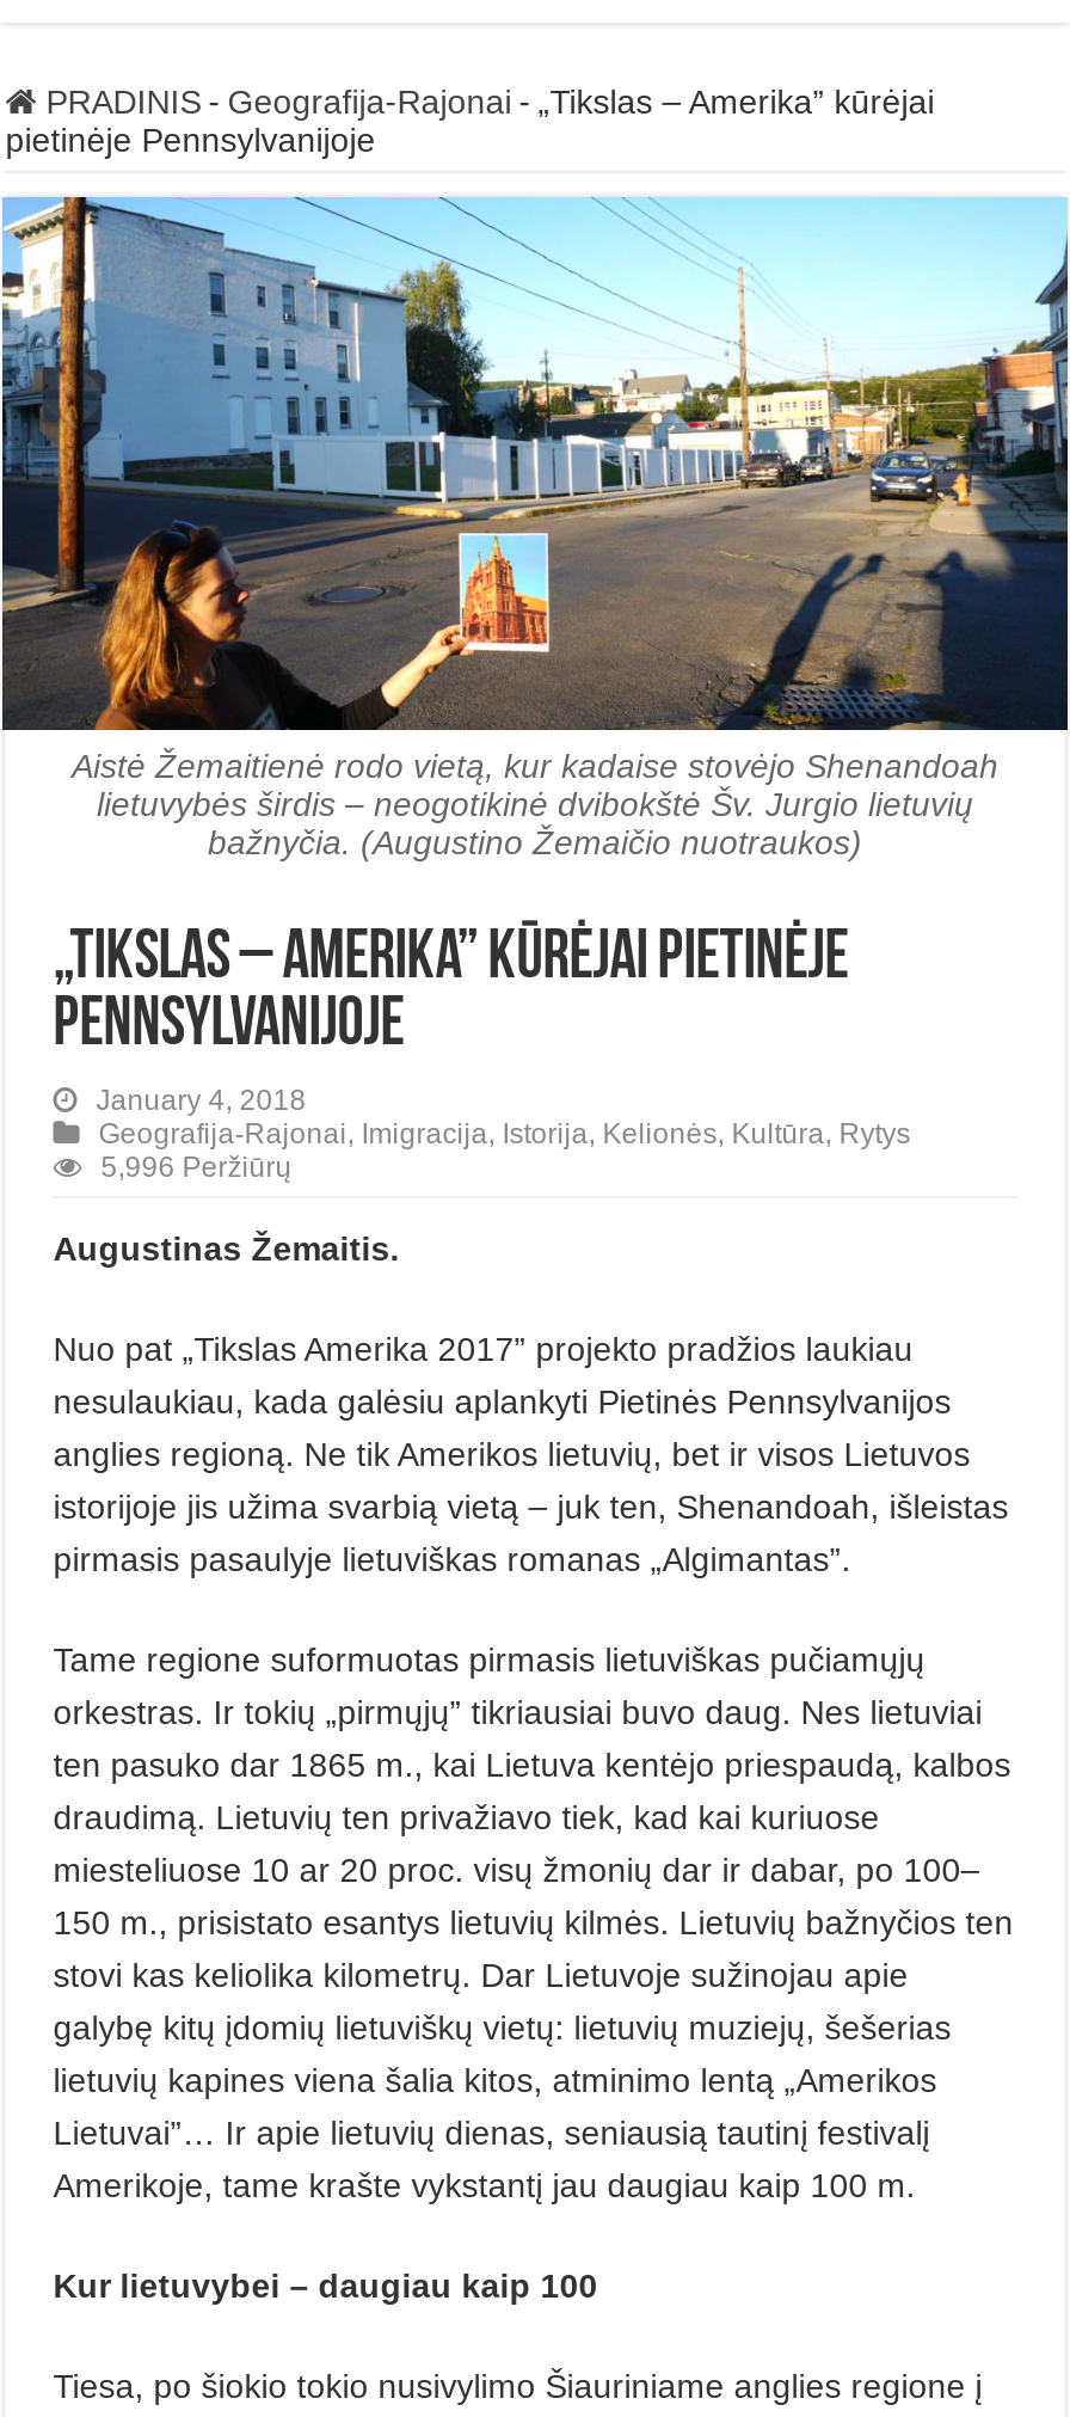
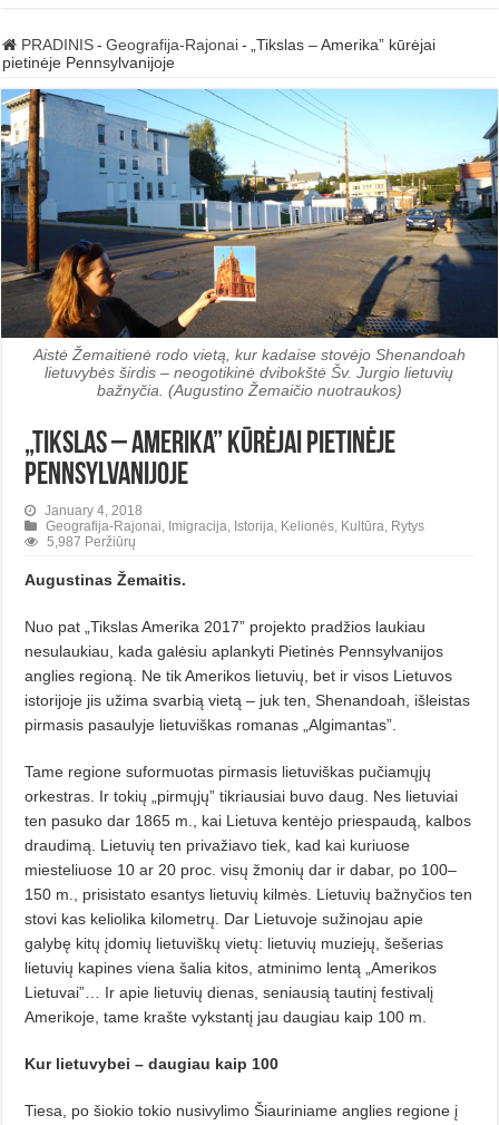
[101,1150,292,1184] 5,996 Peržiūrų -> [47,534,136,549] 5,987 Peržiūrų

